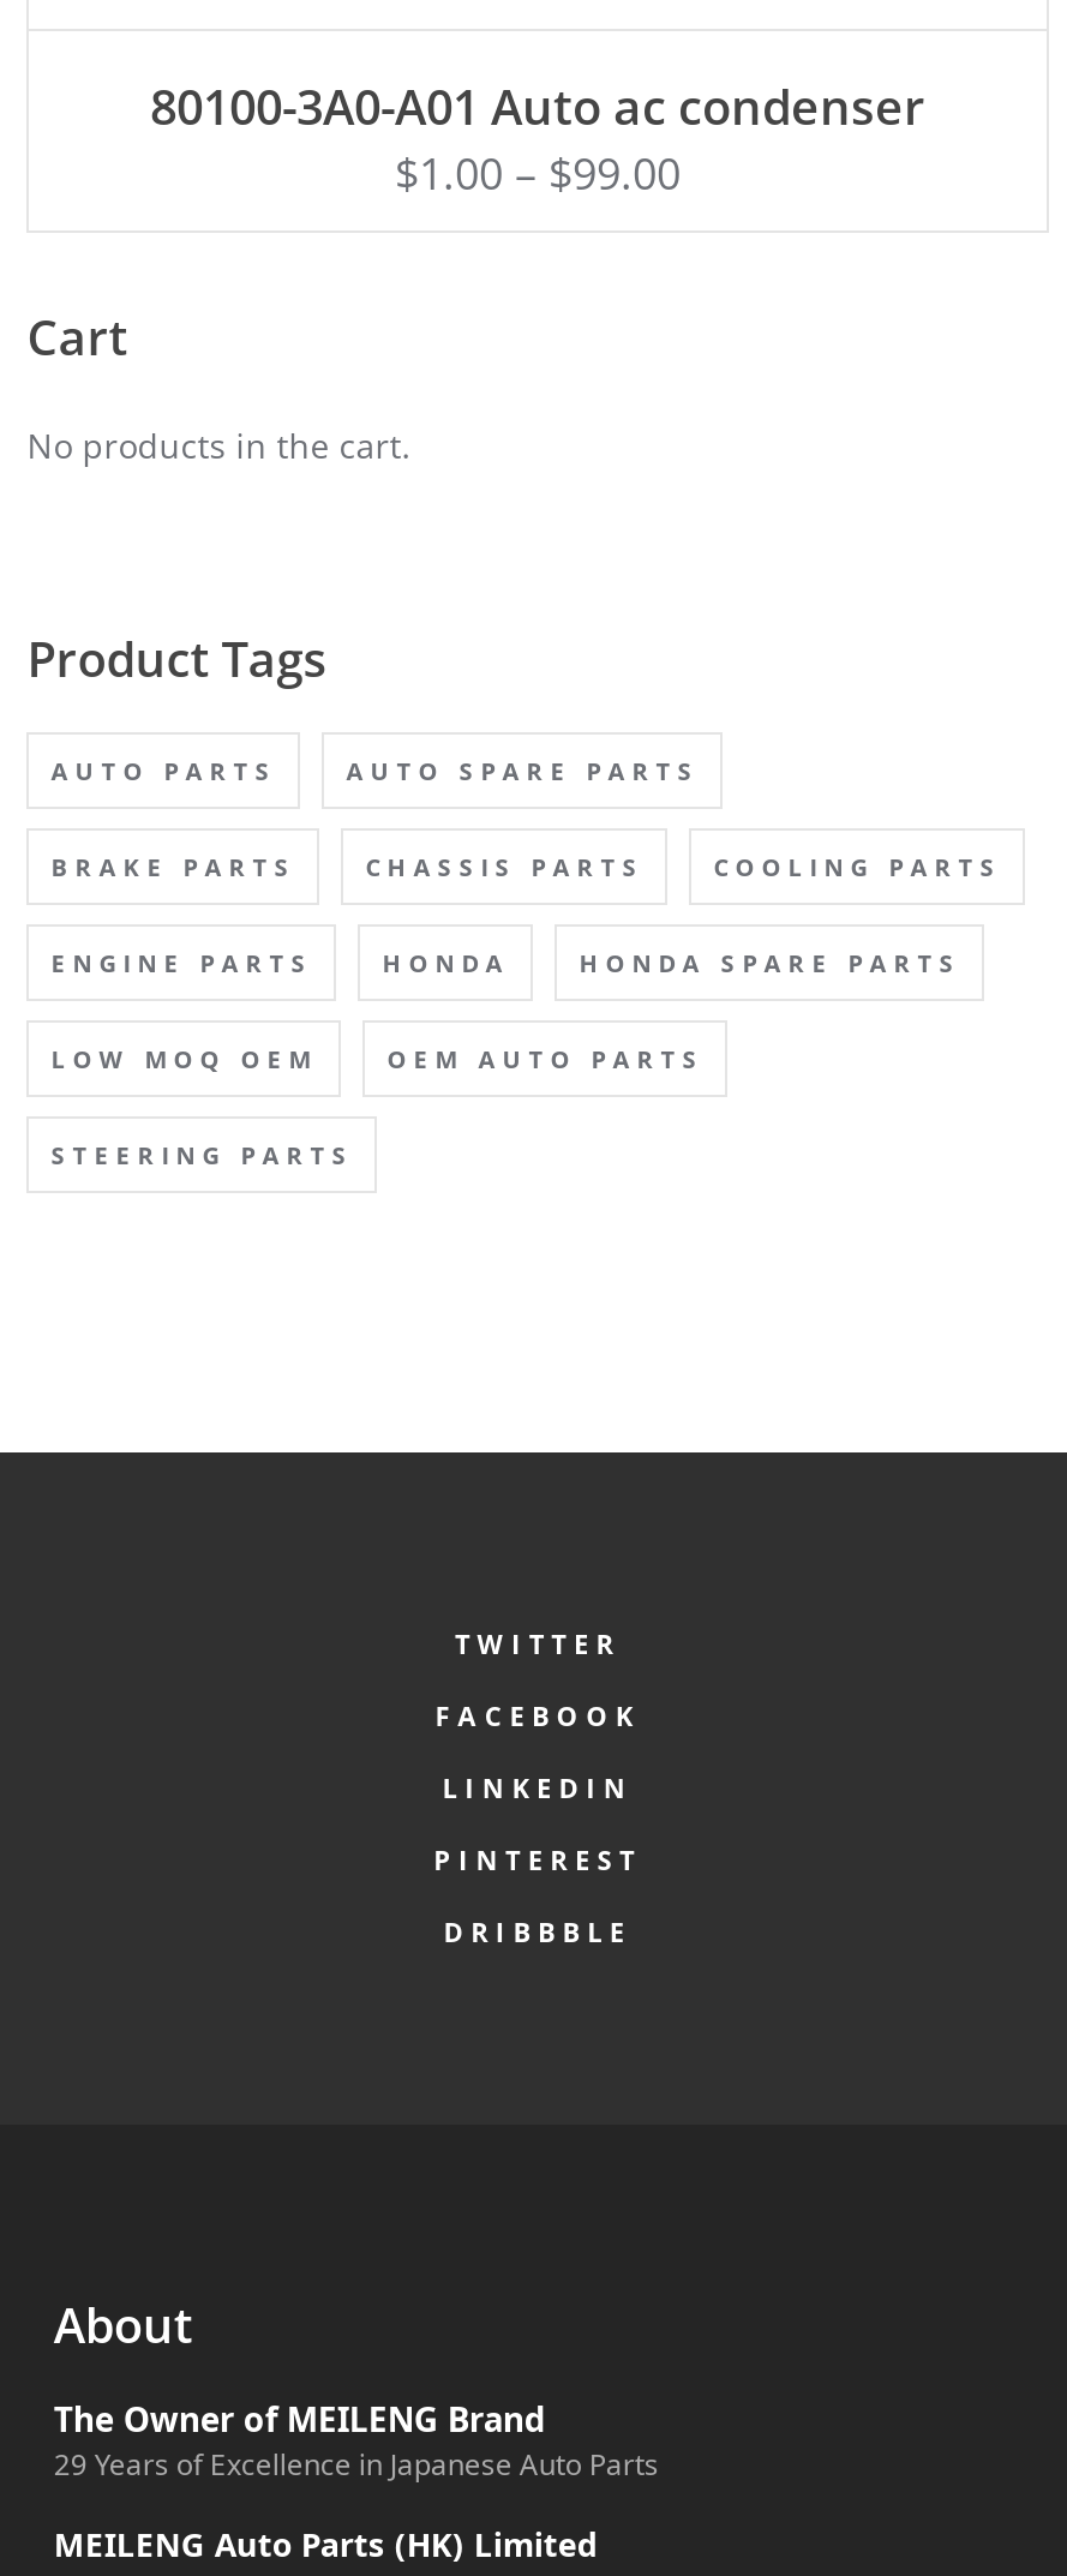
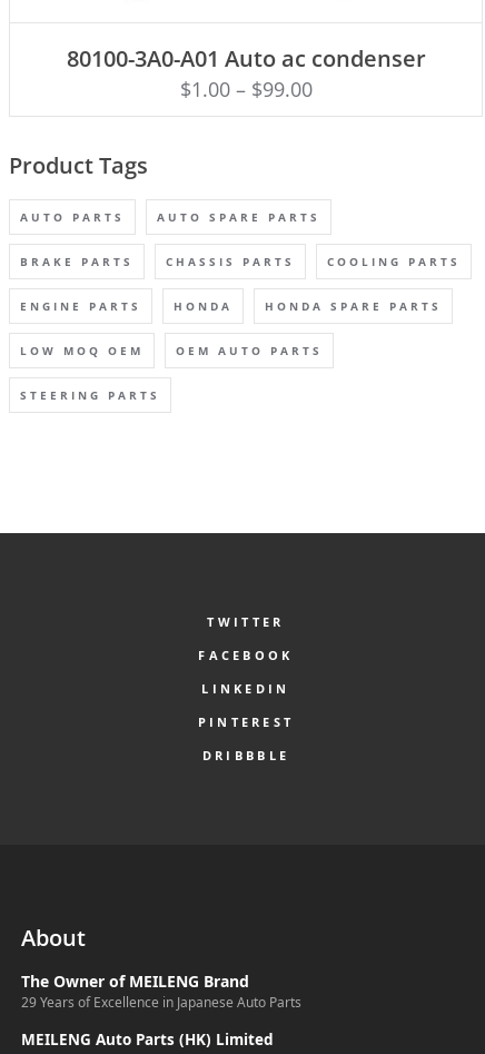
[27,304,411,467] Cart | No products in the cart. -> none

